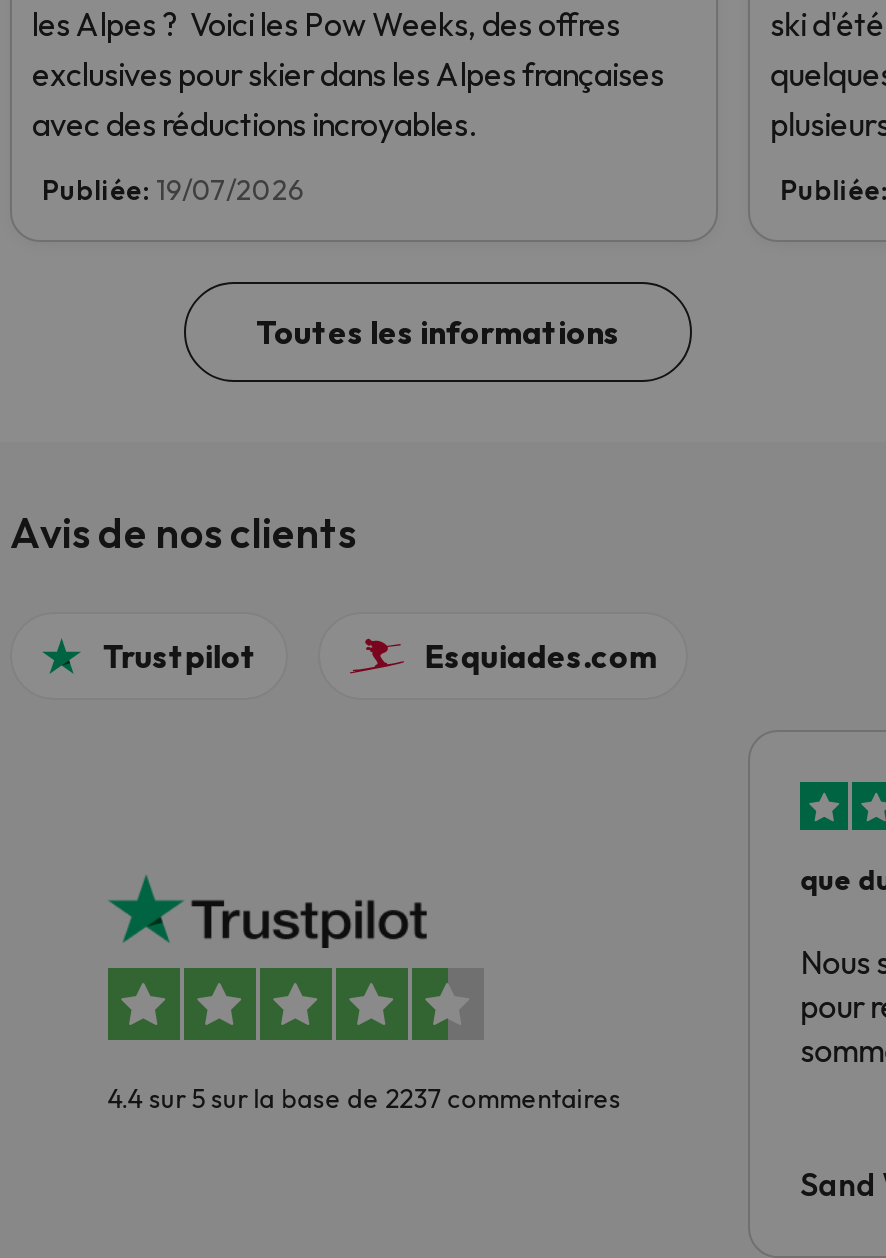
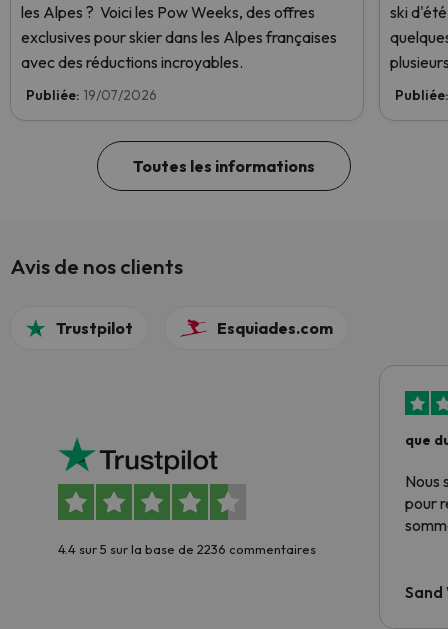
[107,1083,621,1115] 4.4 sur 5 sur la base de 2237 commentaires -> [58,541,316,557] 4.4 sur 5 sur la base de 2236 commentaires

